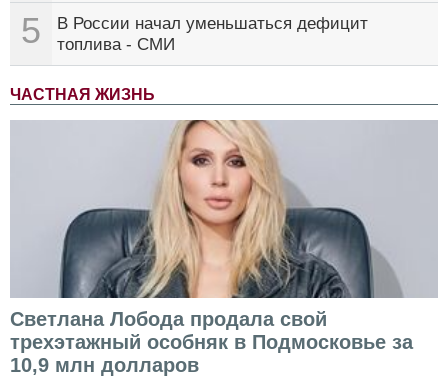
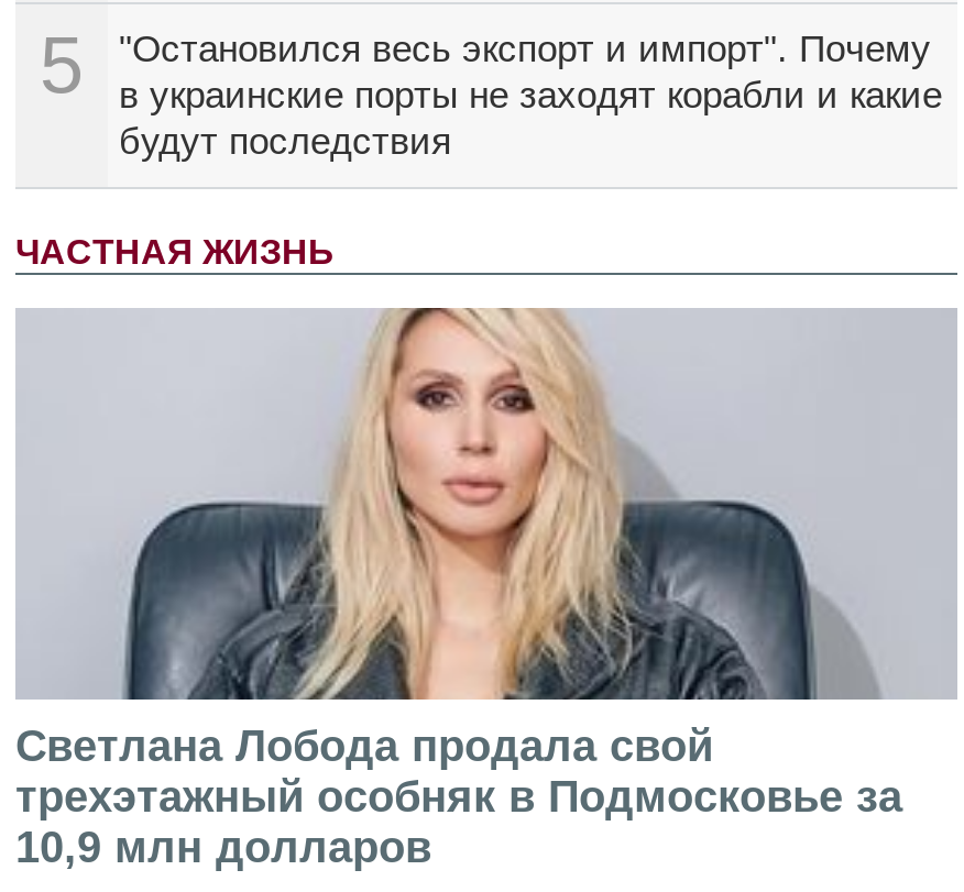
[57,14,368,54] В России начал уменьшаться дефицит | топлива - СМИ -> [119,28,942,163] "Остановился весь экспорт и импорт". Почему | в украинские порты не заходят корабли и какие | будут последствия

